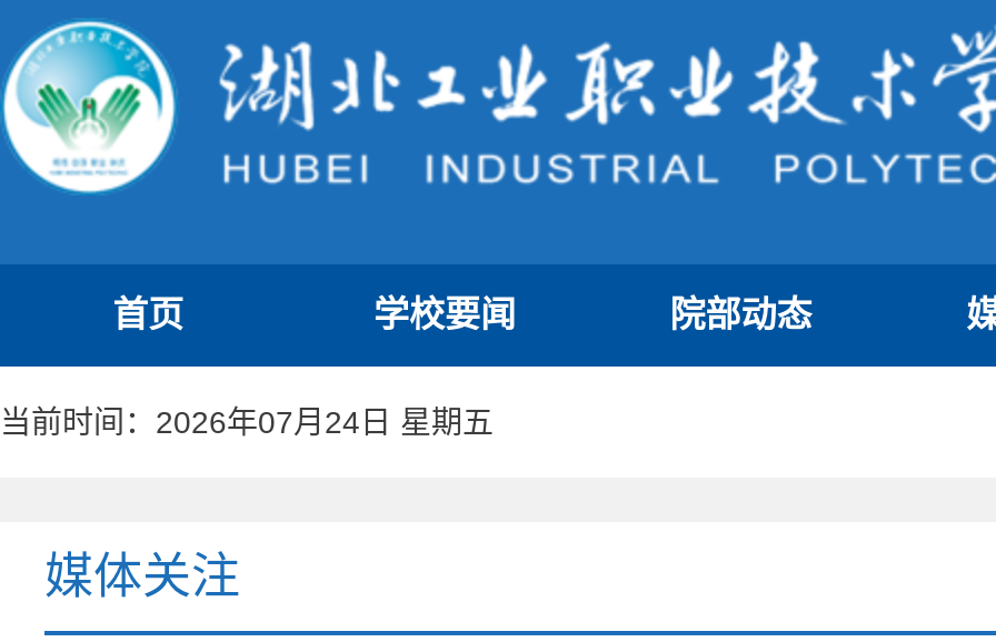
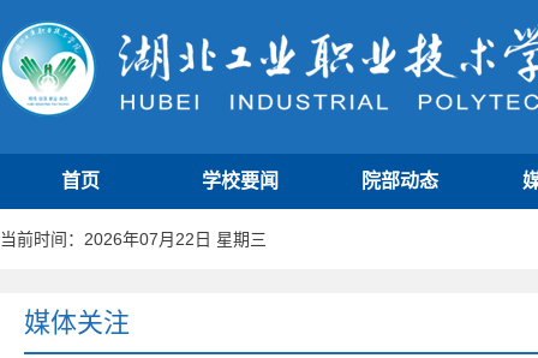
[0,404,494,440] 当前时间：2026年07月24日 星期五 -> [0,229,267,249] 当前时间：2026年07月22日 星期三

